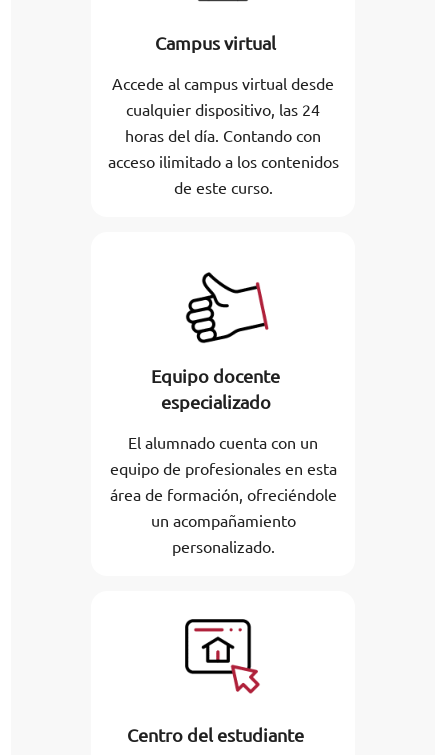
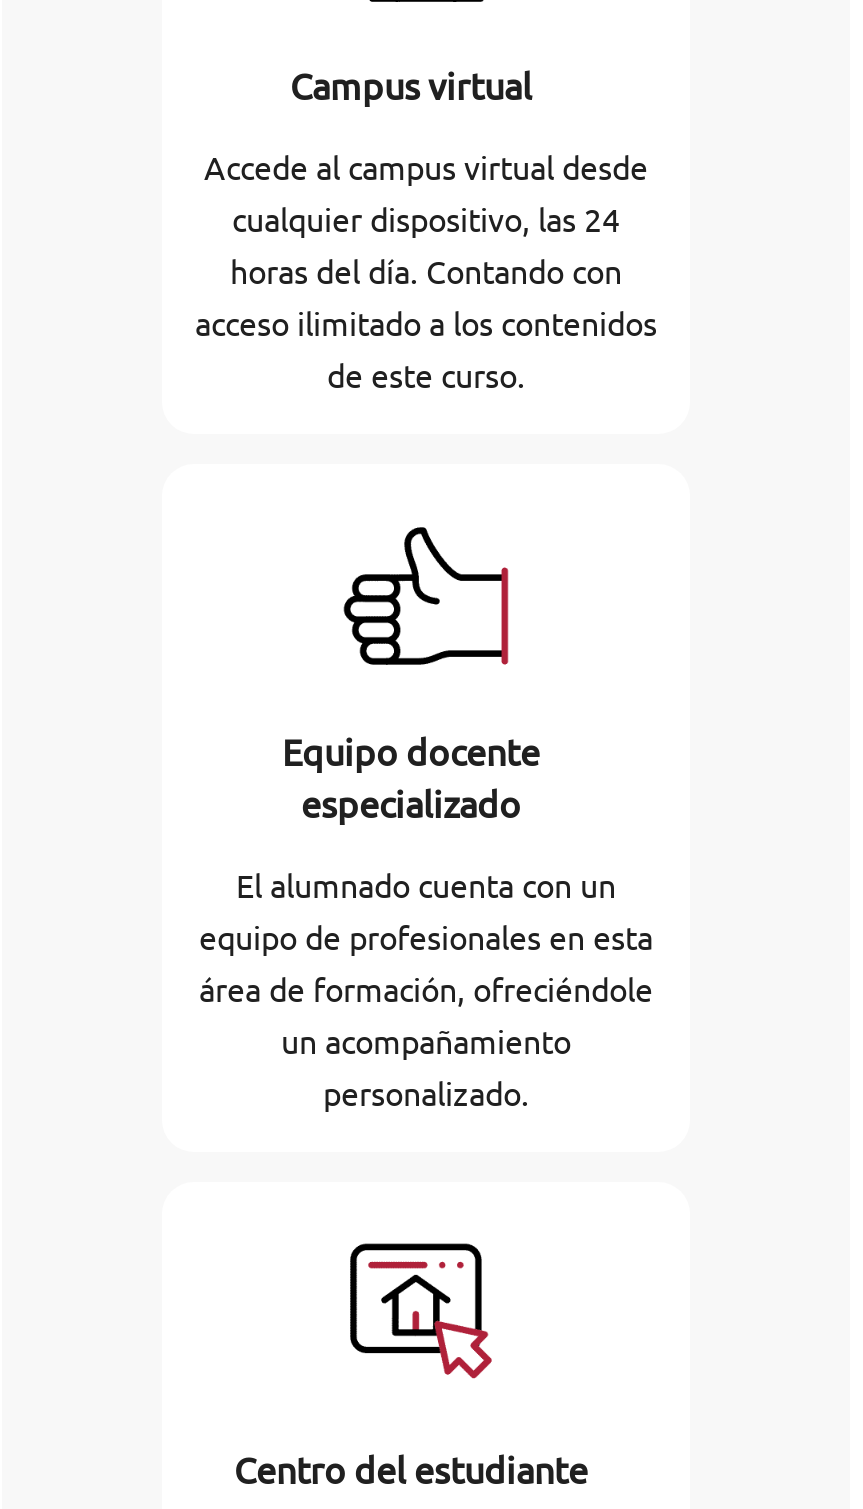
[182,263,270,344] [image] -> [342,524,516,686] [image]
[184,618,261,695] [image] -> [350,1238,500,1386] [image]

